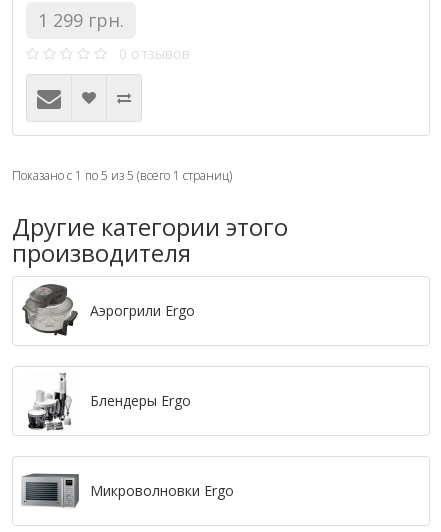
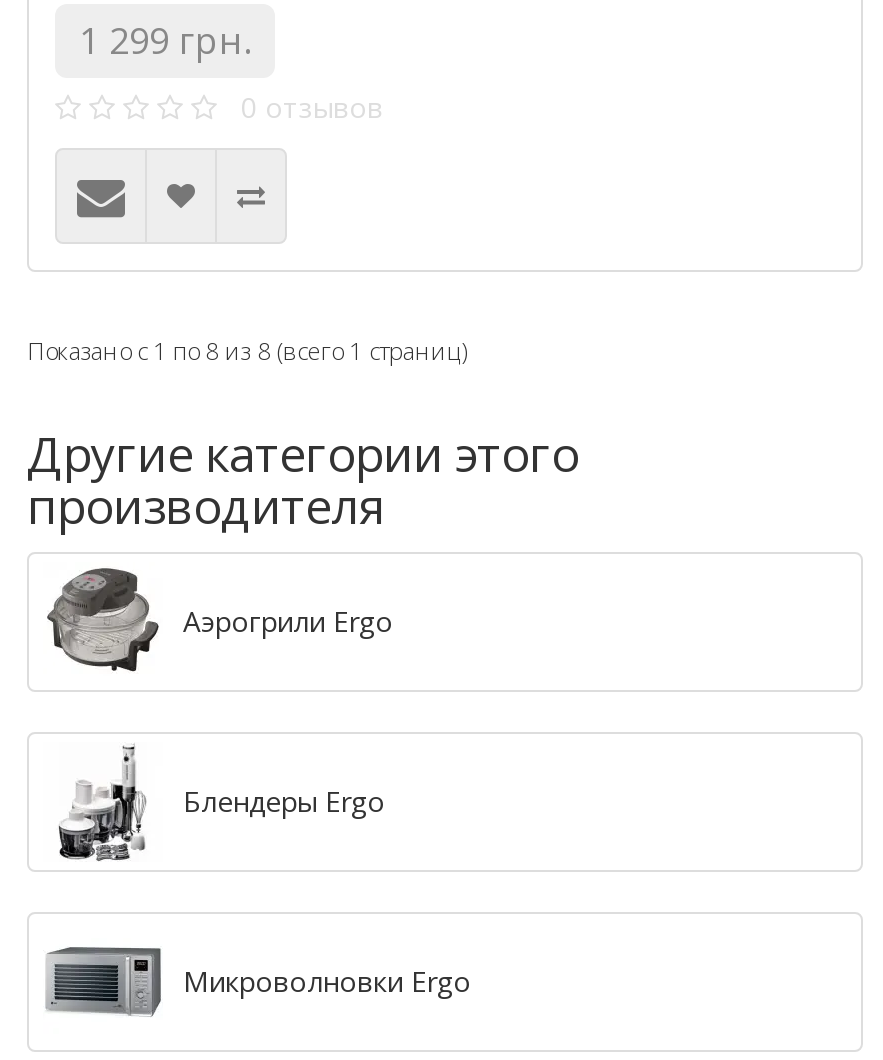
[12,167,232,184] Показано с 1 по 5 из 5 (всего 1 страниц) -> [27,334,467,368] Показано с 1 по 8 из 8 (всего 1 страниц)

